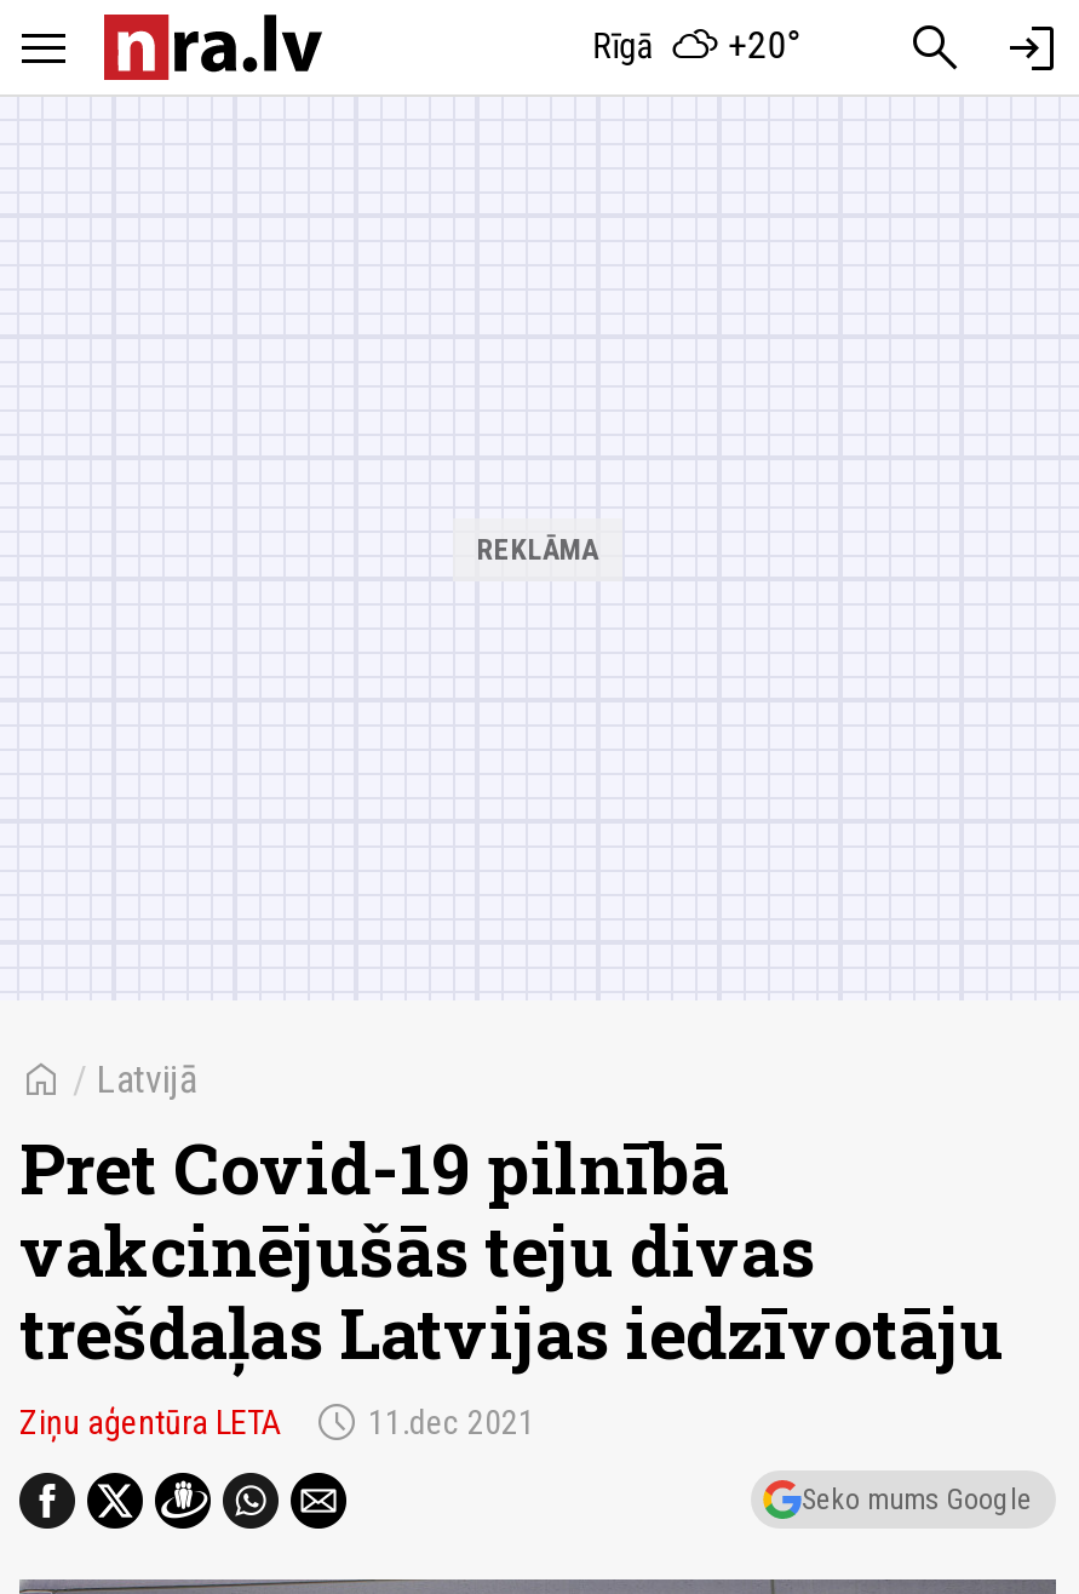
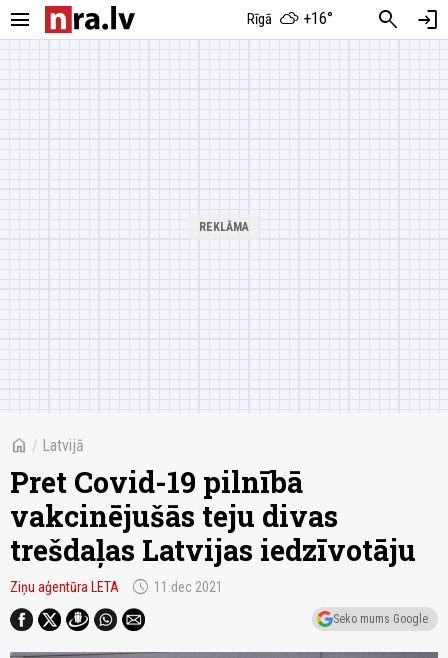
[593,22,801,68] Rīgā +20° -> [247,9,333,28] Rīgā +16°

